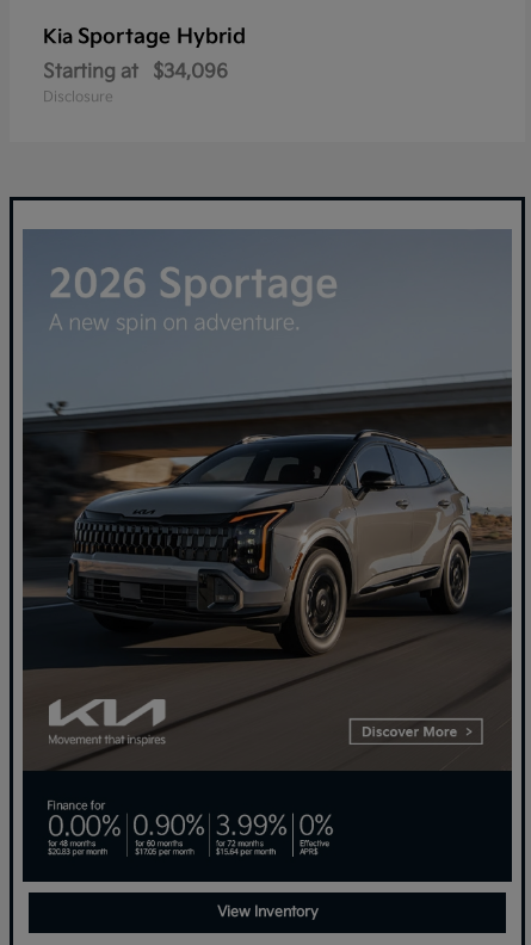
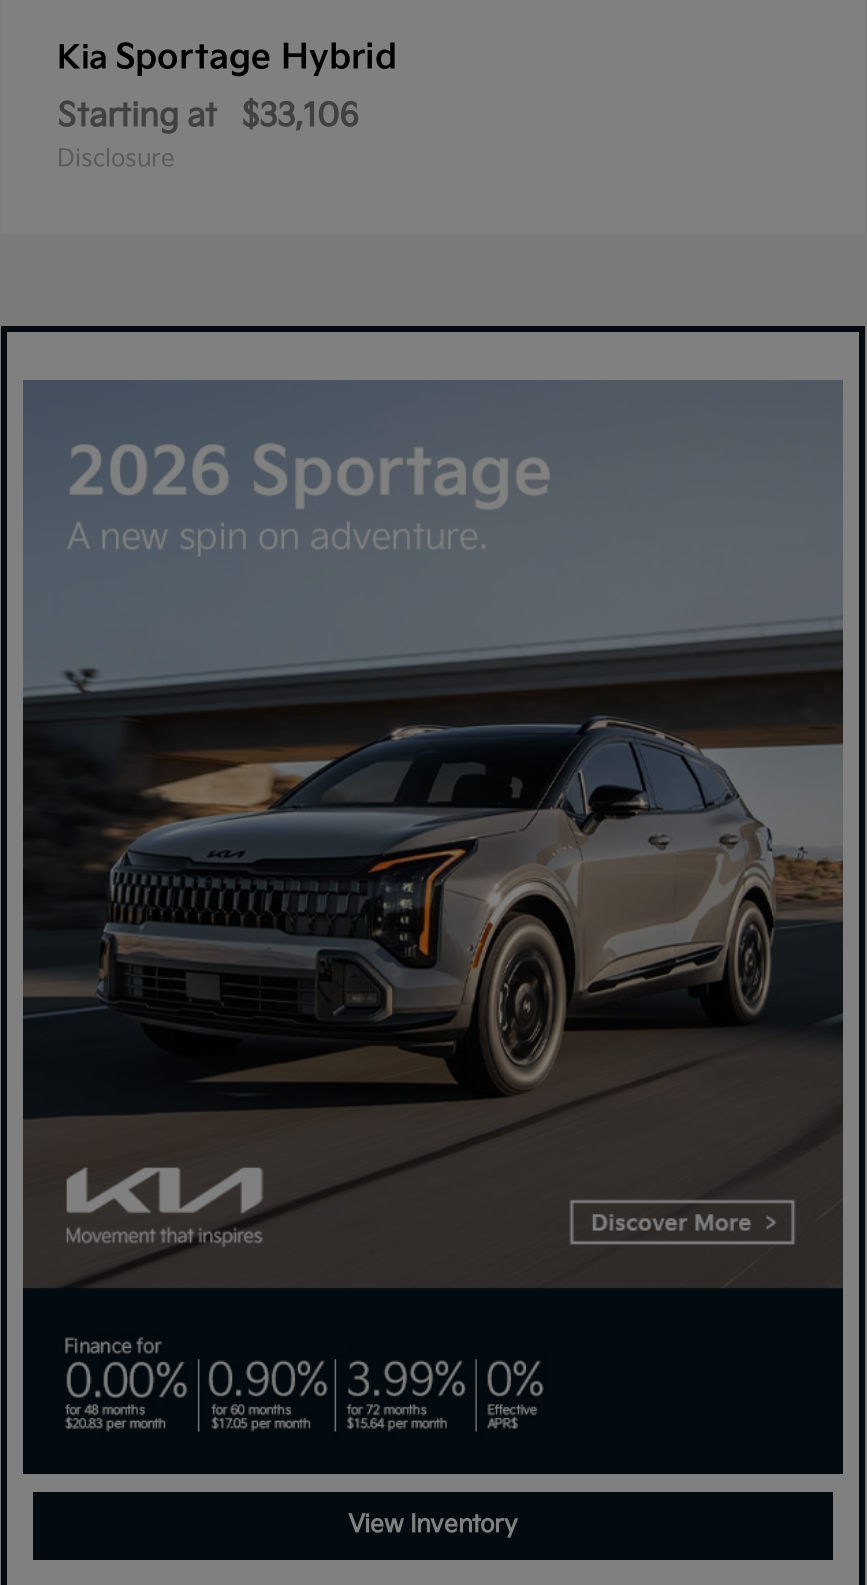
[43,61,228,83] Starting at $34,096 -> [57,98,359,136] Starting at $33,106

